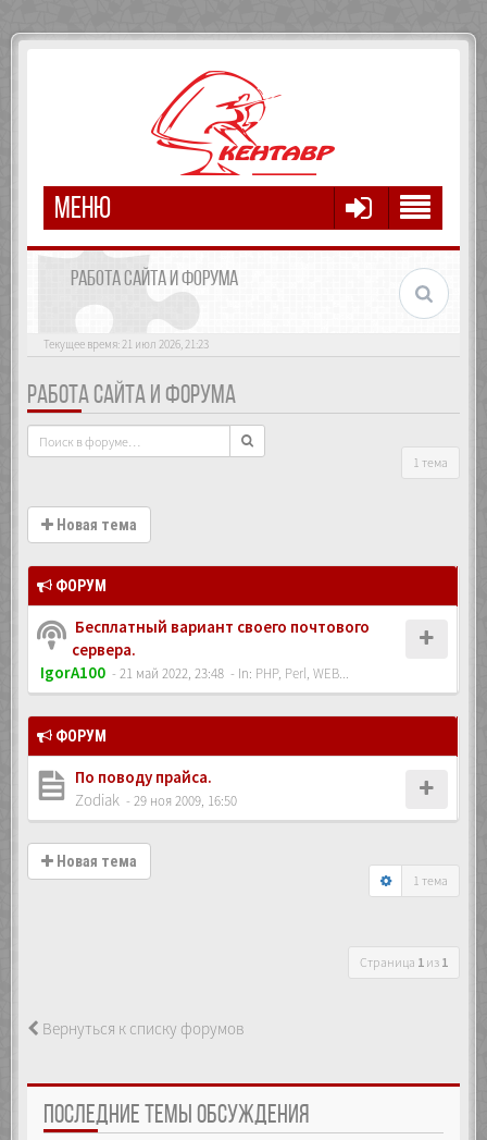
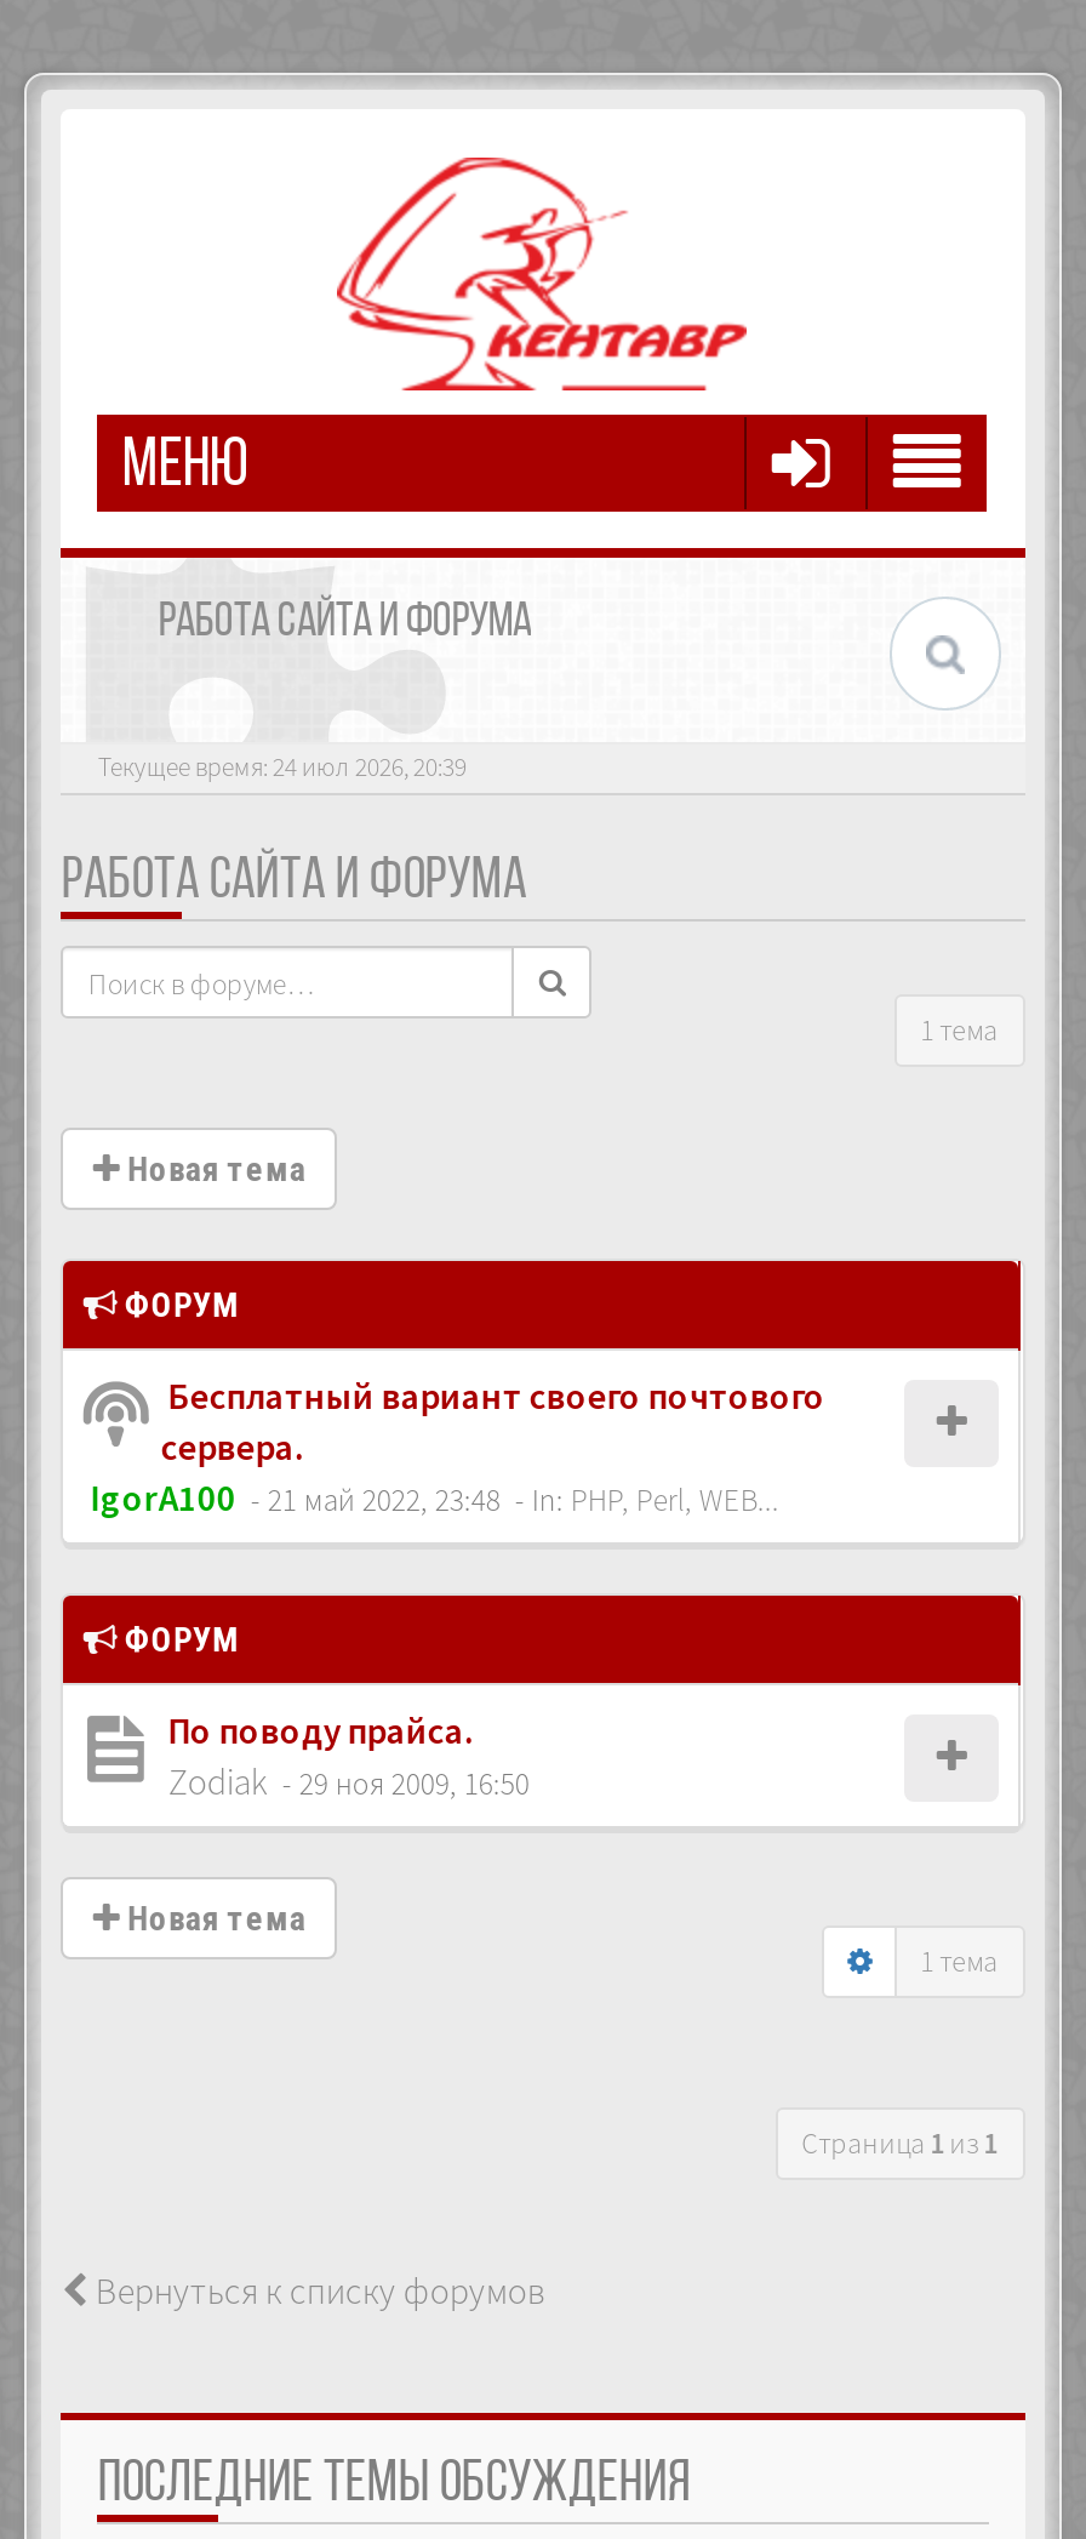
[44,336,209,352] Текущее время: 21 июл 2026, 21:23 -> [98,749,466,783] Текущее время: 24 июл 2026, 20:39

